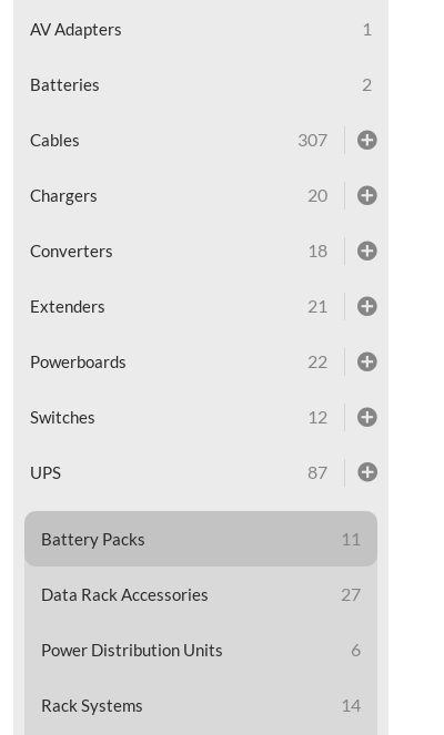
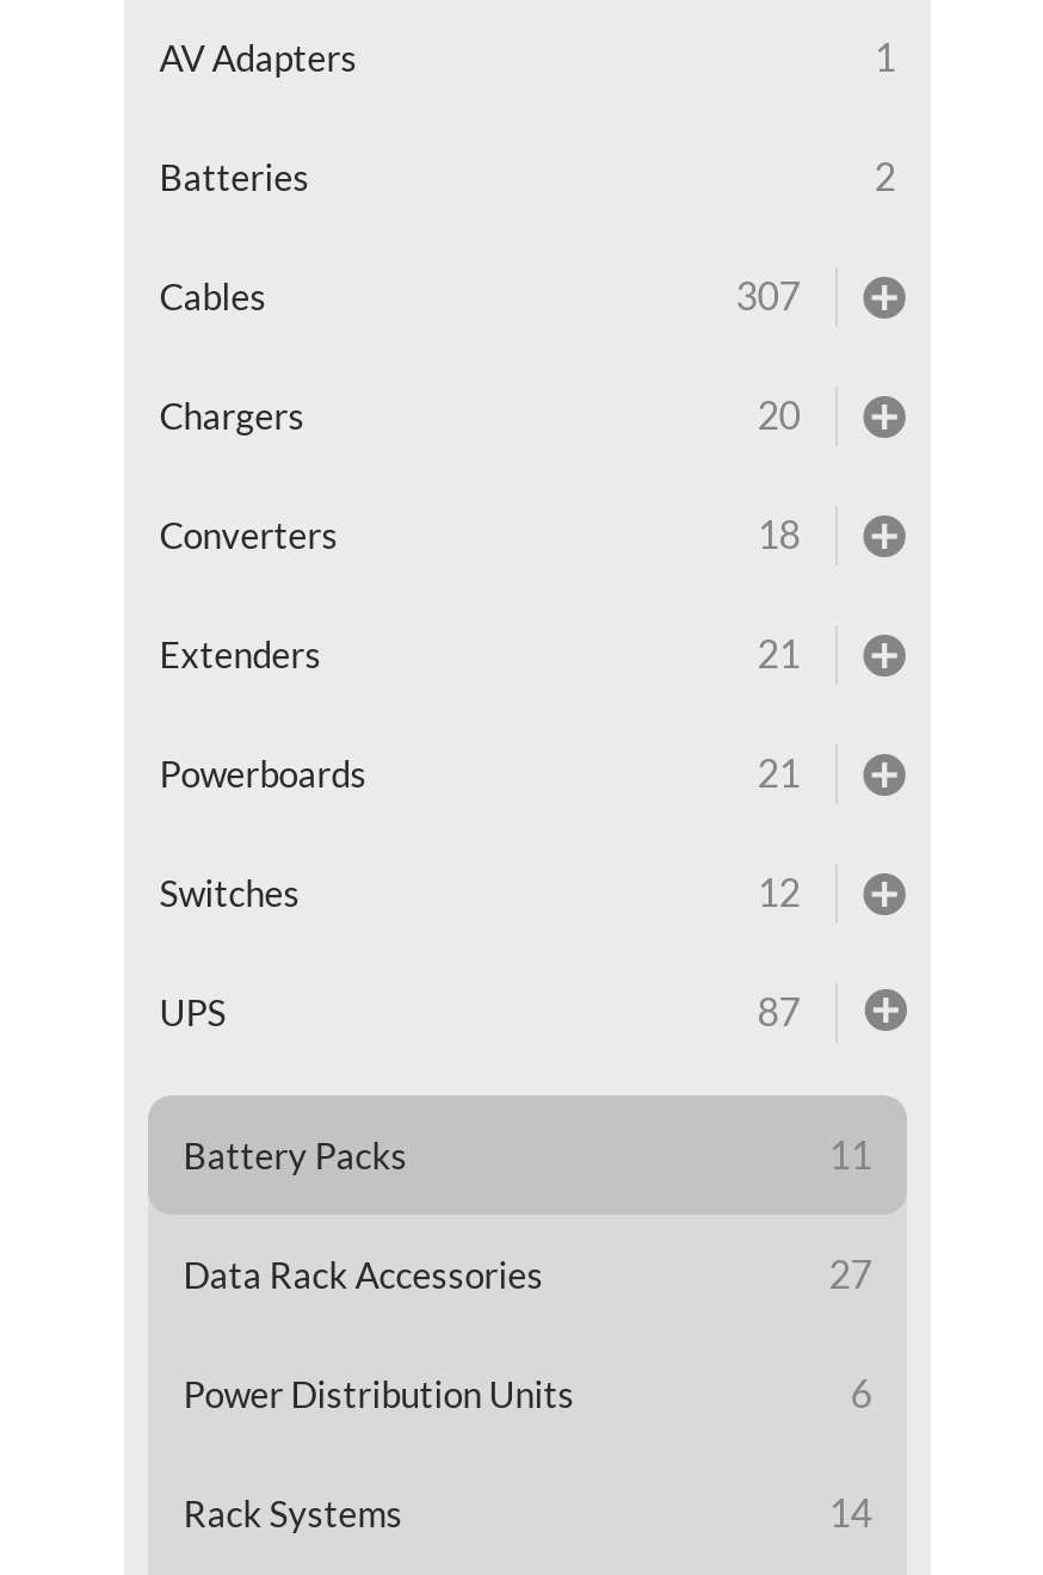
[308,350,328,371] 22 -> [757,749,800,795] 21

